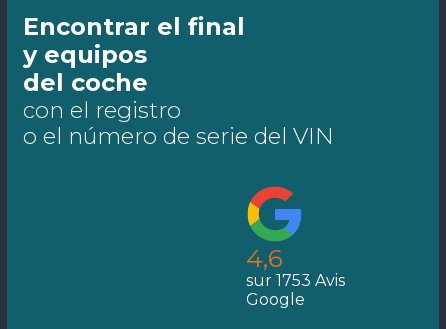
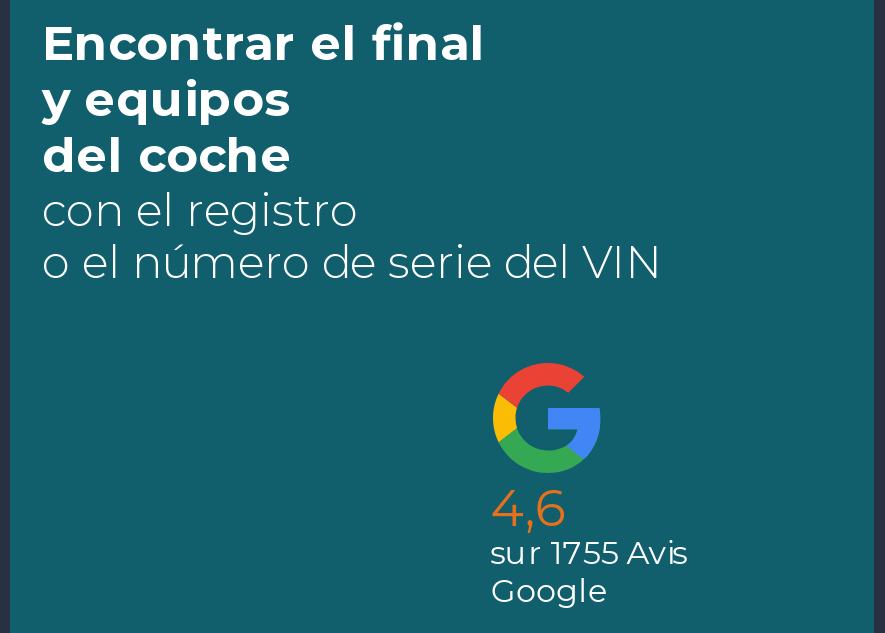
[246,271,345,290] sur 1753 Avis -> [490,534,686,572] sur 1755 Avis

